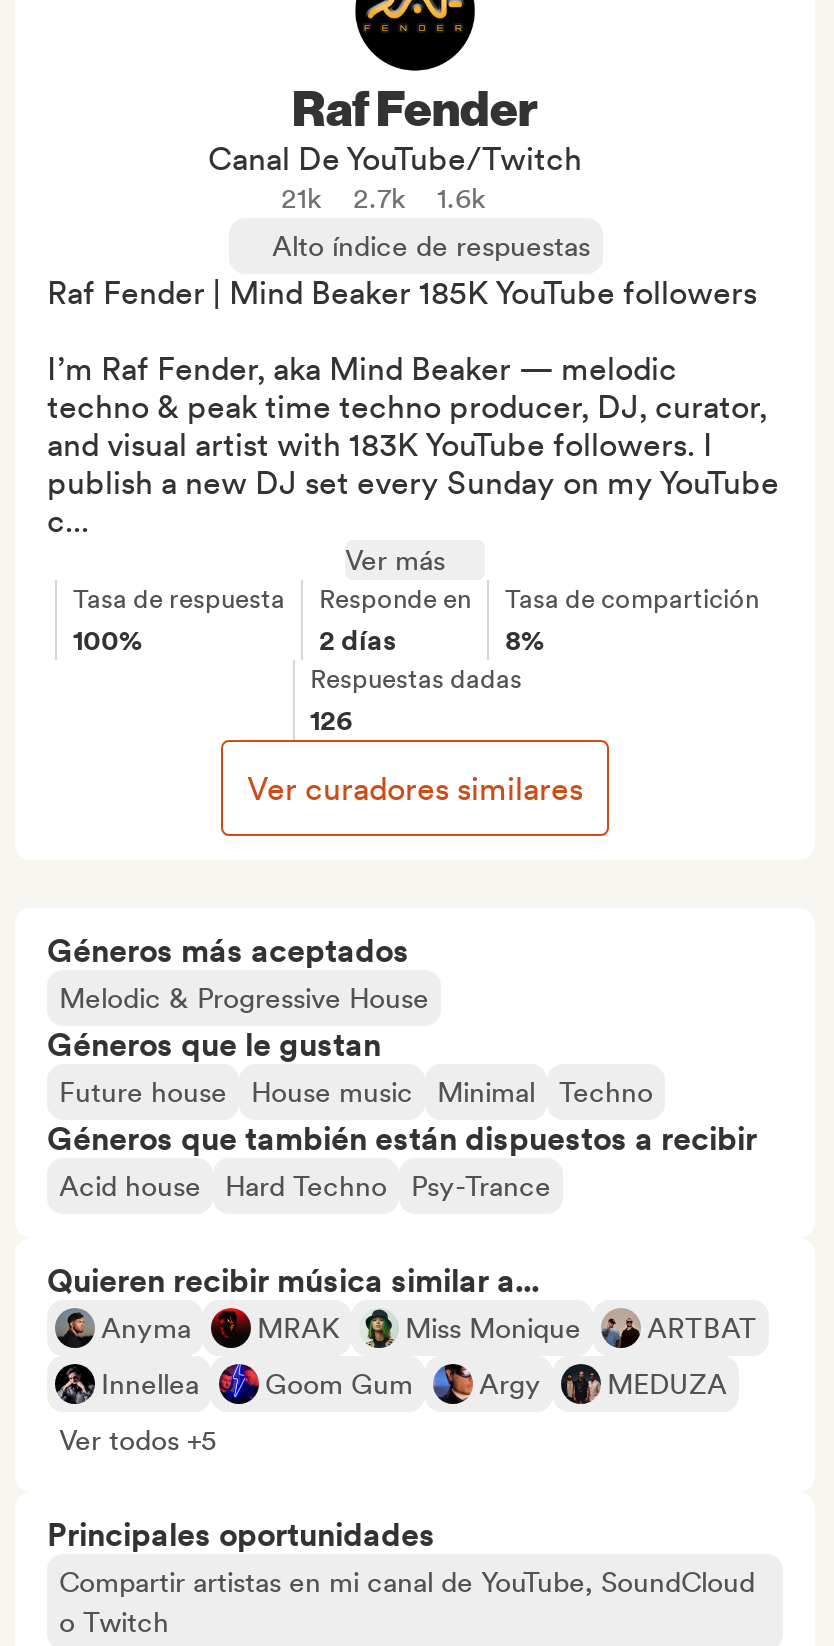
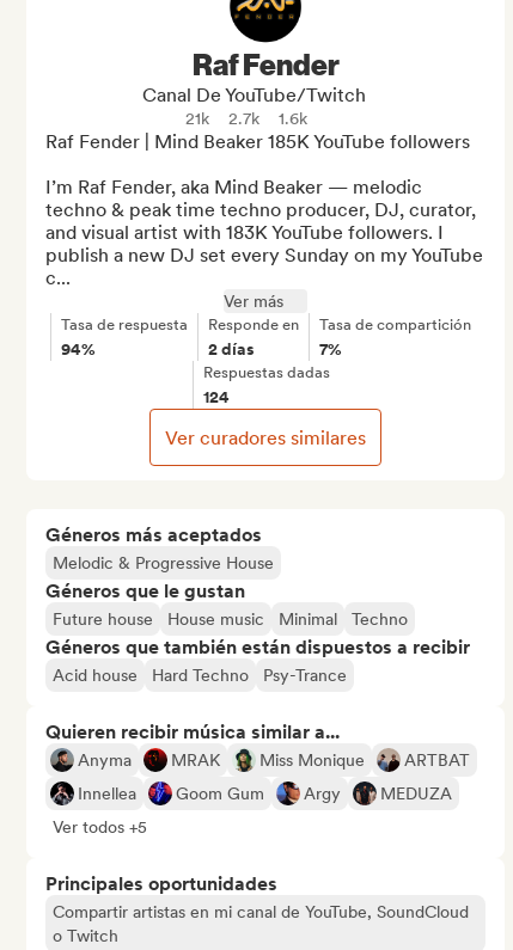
[272,230,590,262] Alto índice de respuestas -> none
[73,624,143,656] 100% -> [61,339,96,358] 94%
[505,624,545,656] 8% -> [319,339,342,358] 7%
[310,704,352,736] 126 -> [203,387,229,406] 124

